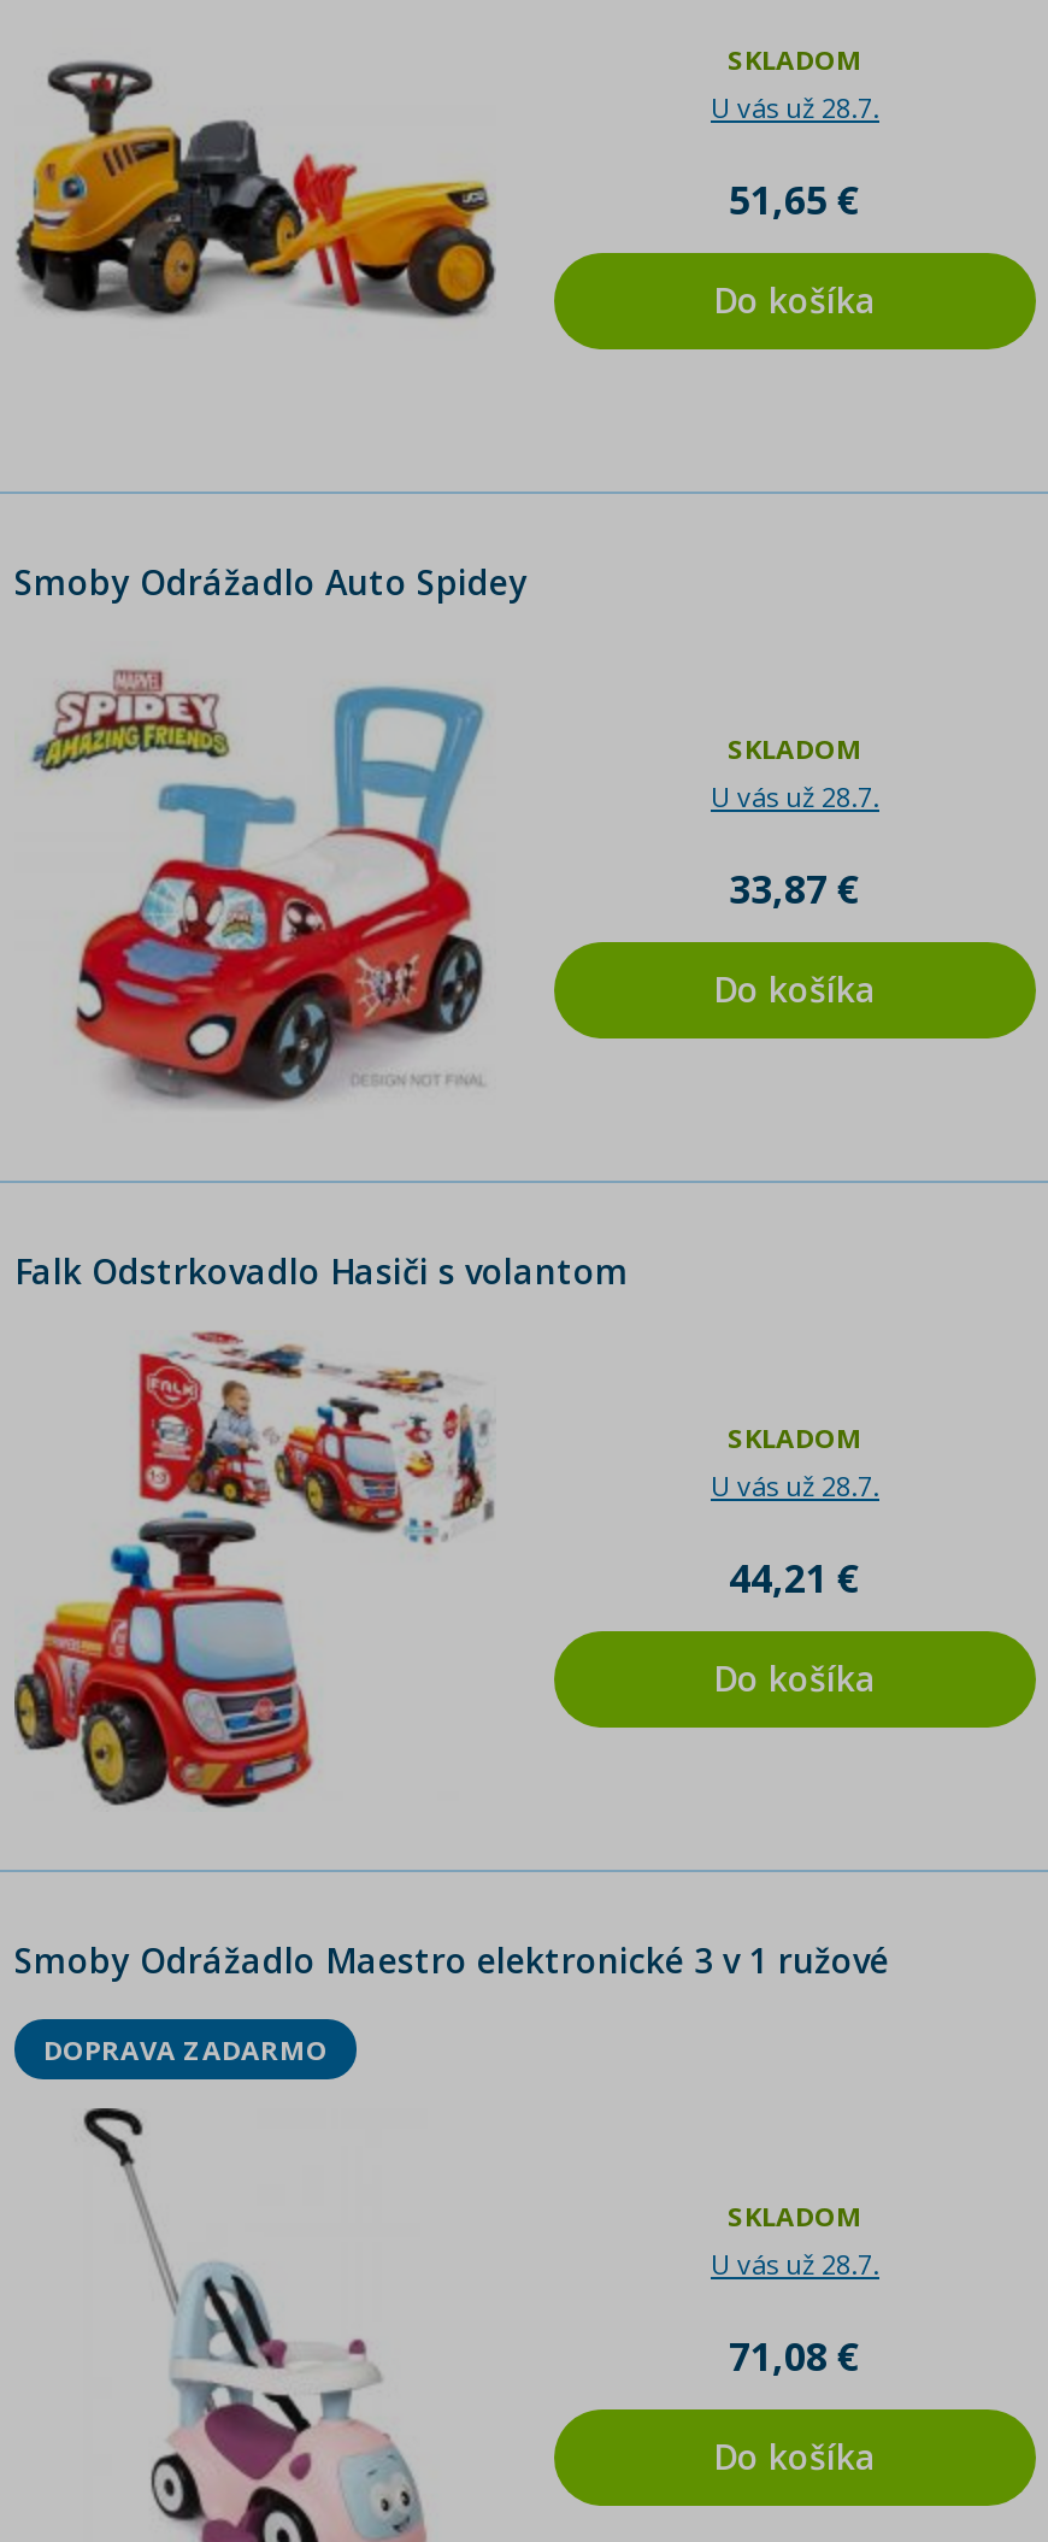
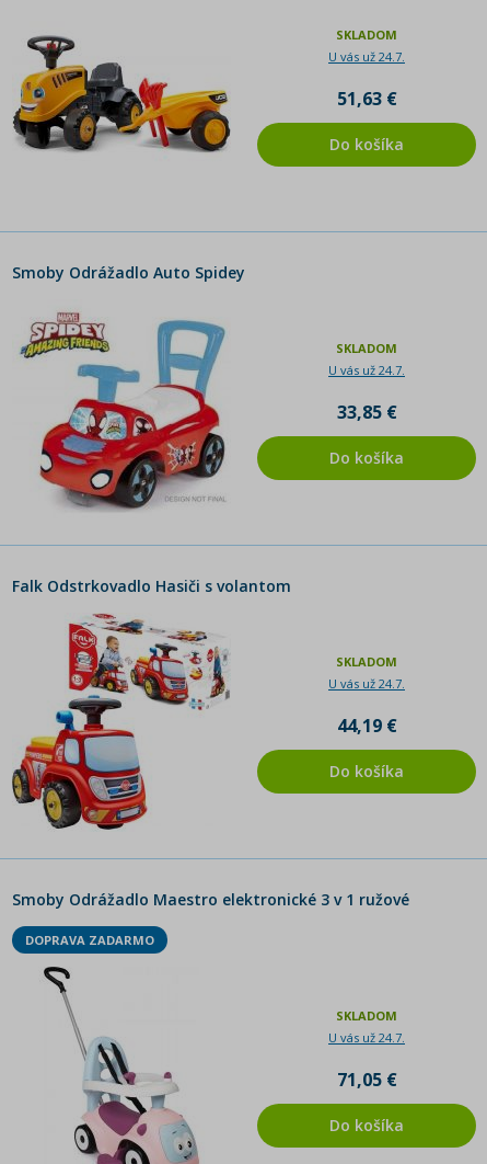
[711,89,879,125] U vás už 28.7. -> [328,48,405,65] U vás už 24.7.
[729,173,861,226] 51,65 € -> [337,87,397,111] 51,63 €
[711,778,879,814] U vás už 28.7. -> [328,362,405,378] U vás už 24.7.
[729,863,861,916] 33,87 € -> [337,400,397,424] 33,85 €
[711,1467,879,1504] U vás už 28.7. -> [328,675,405,692] U vás už 24.7.
[729,1552,861,1605] 44,21 € -> [337,714,397,738] 44,19 €
[711,2246,879,2282] U vás už 28.7. -> [328,1029,405,1046] U vás už 24.7.
[729,2330,861,2383] 71,08 € -> [337,1068,397,1092] 71,05 €

